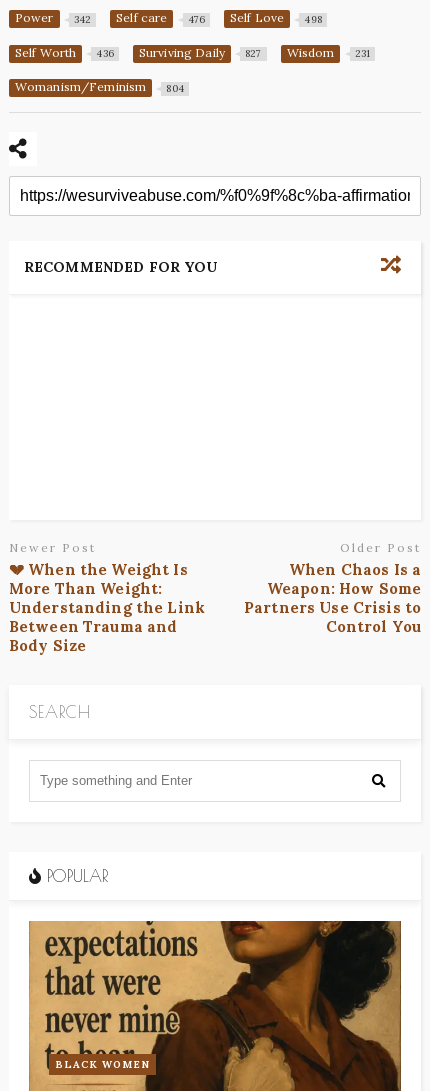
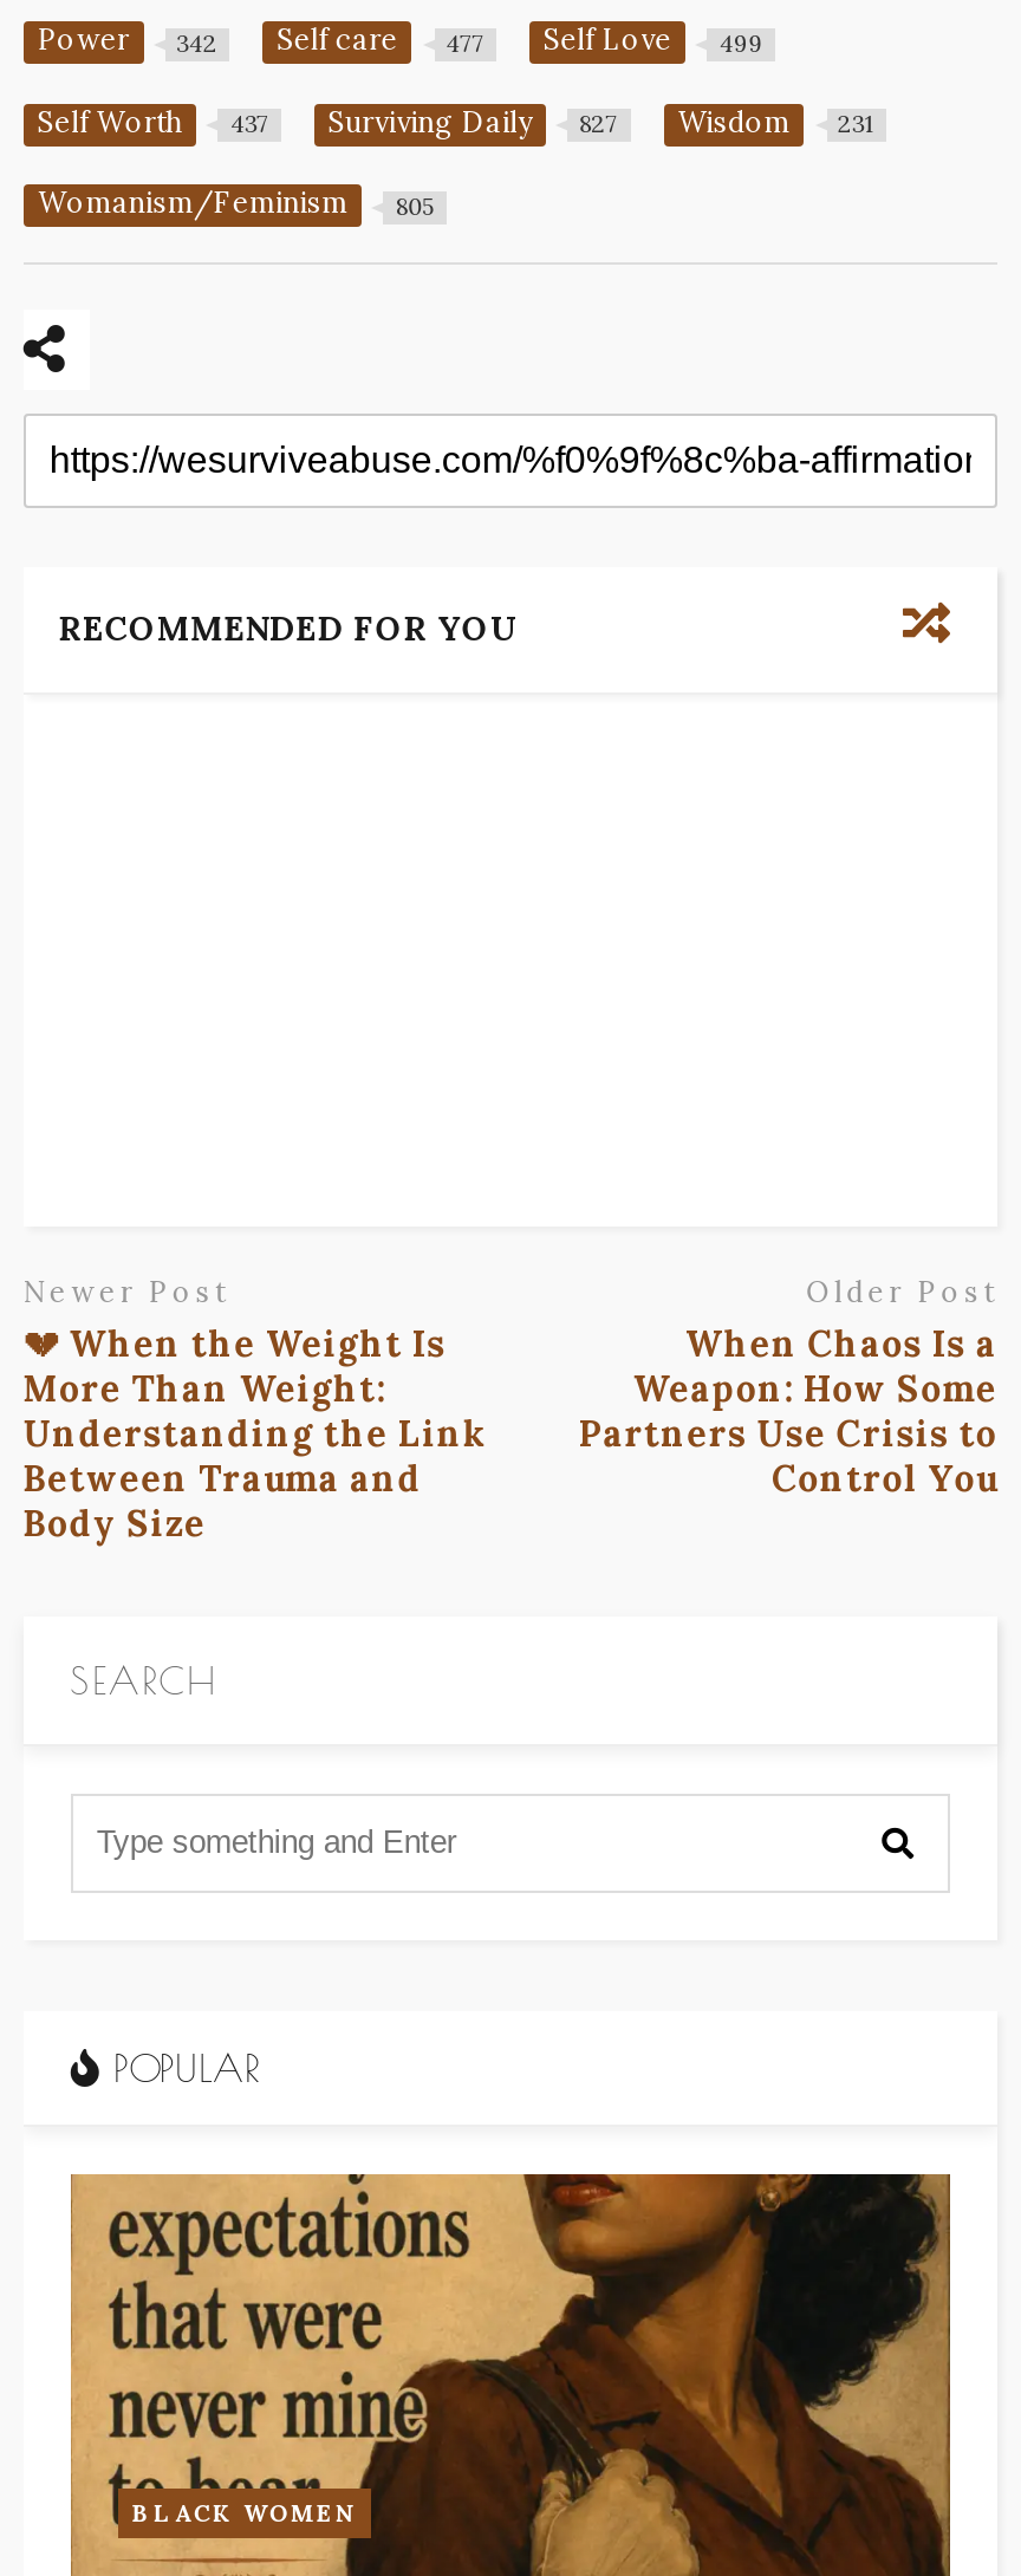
[188,12,205,25] 476 -> [446,27,485,58] 477
[304,12,322,25] 498 -> [719,27,763,58] 499
[15,44,370,60] Self Worth 436 Surviving Daily 827 Wisdom 231 -> [38,103,874,139] Self Worth 437 Surviving Daily 827 Wisdom 231
[15,79,184,94] Womanism/Feminism 804 -> [38,184,435,221] Womanism/Feminism 805

